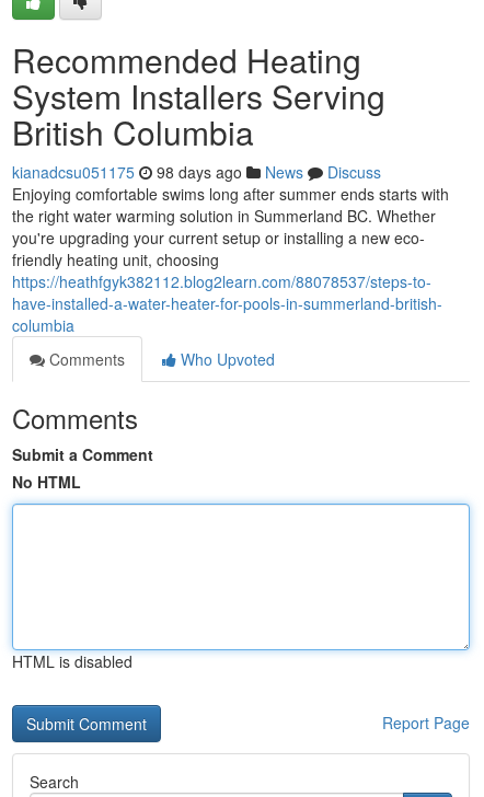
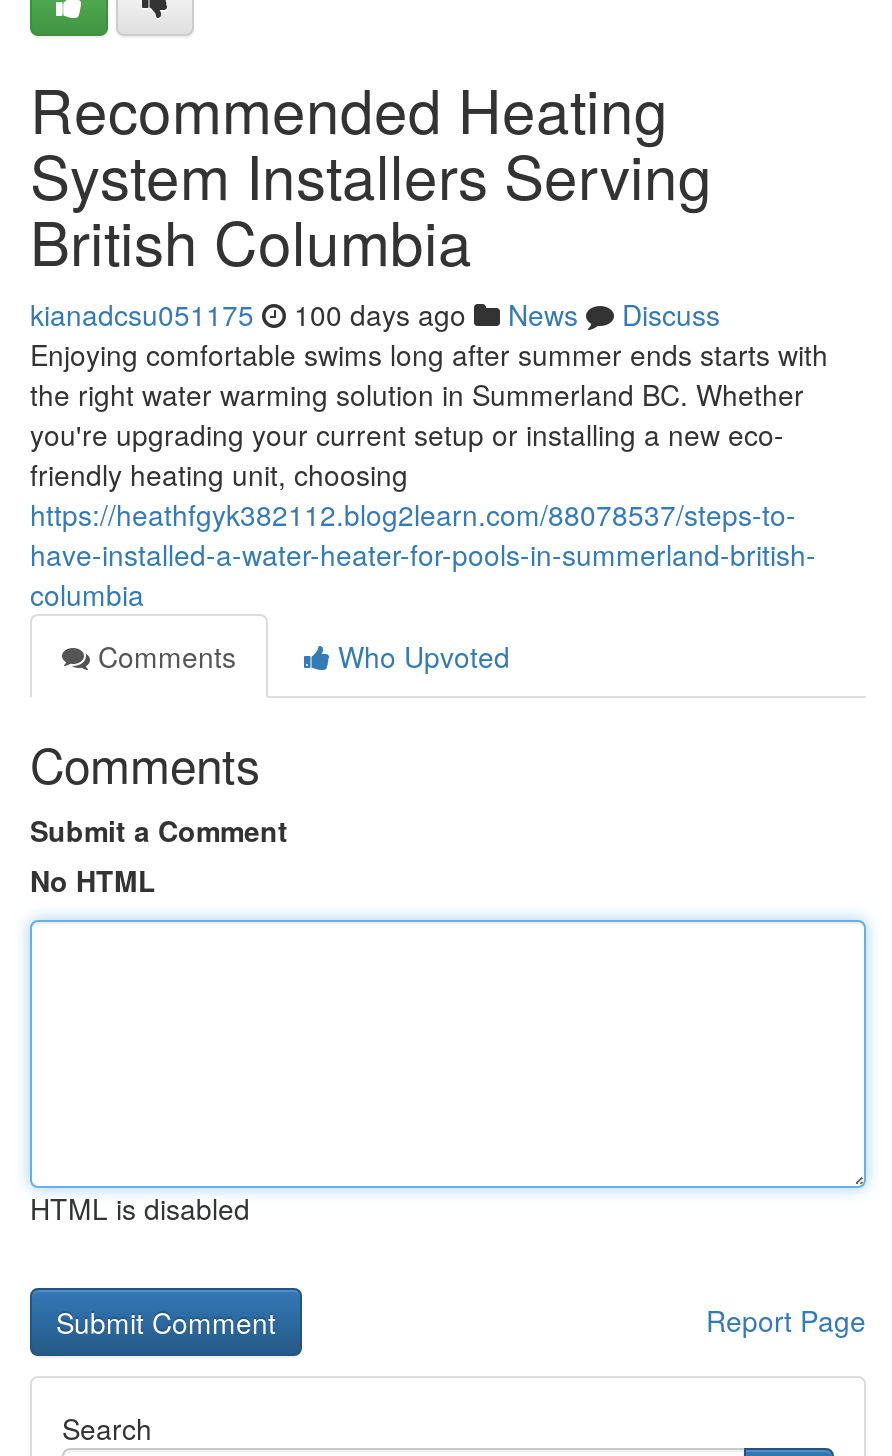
[12,161,381,183] kianadcsu051175 98 days ago News Discuss -> [30,294,720,334] kianadcsu051175 100 days ago News Discuss

